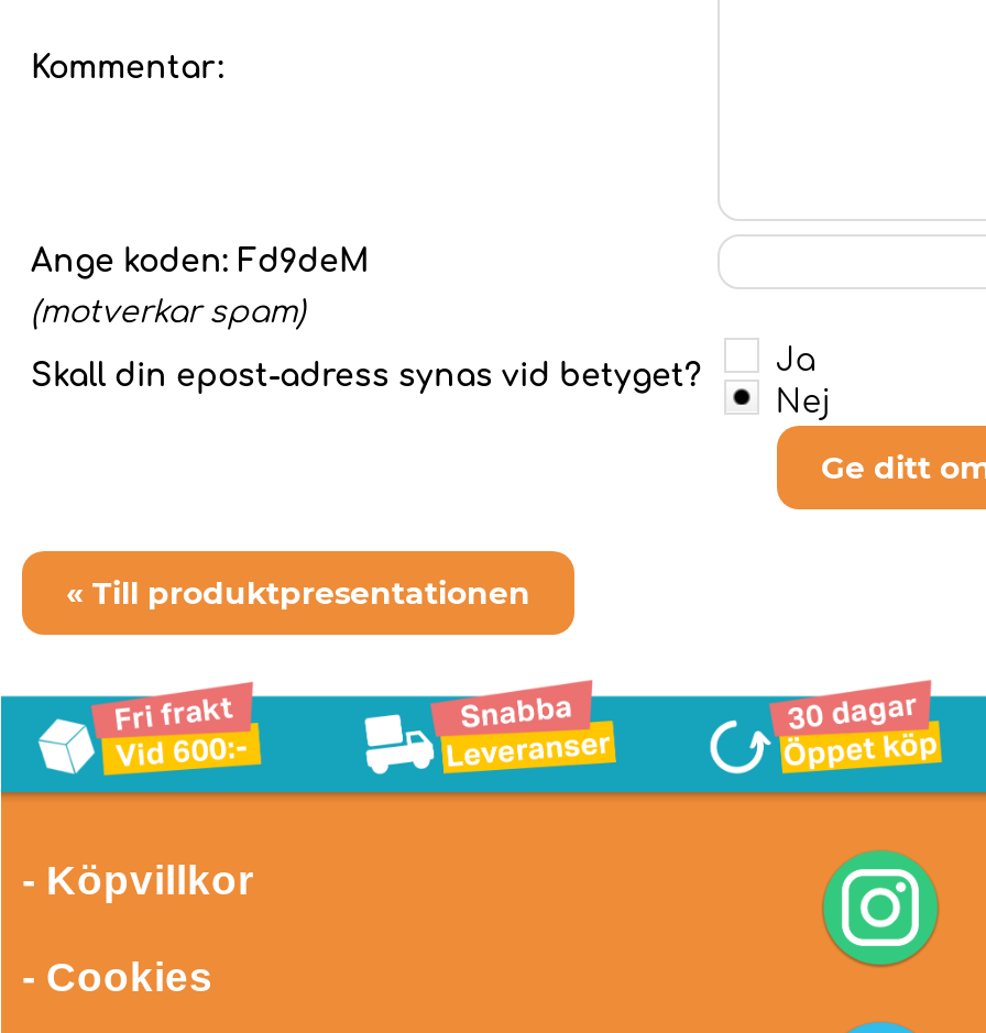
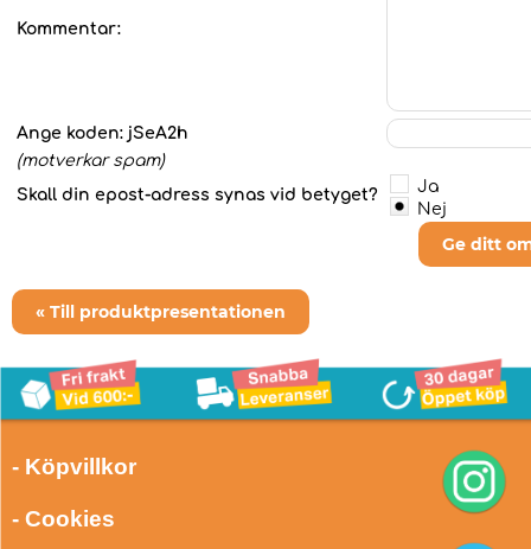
[31,244,370,277] Ange koden: Fd9deM -> [17,124,188,142] Ange koden: jSeA2h

